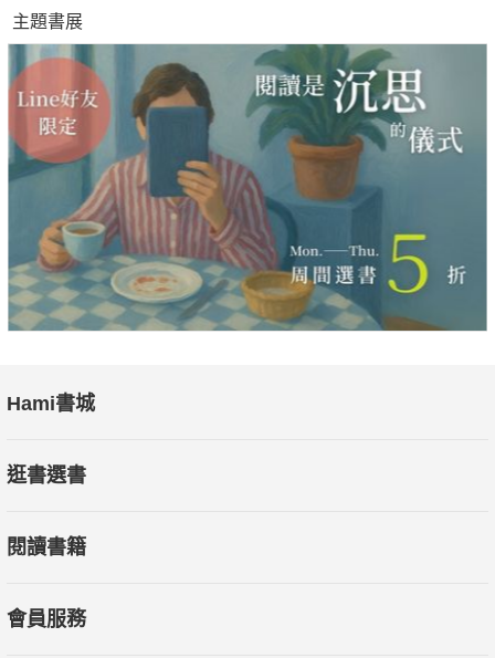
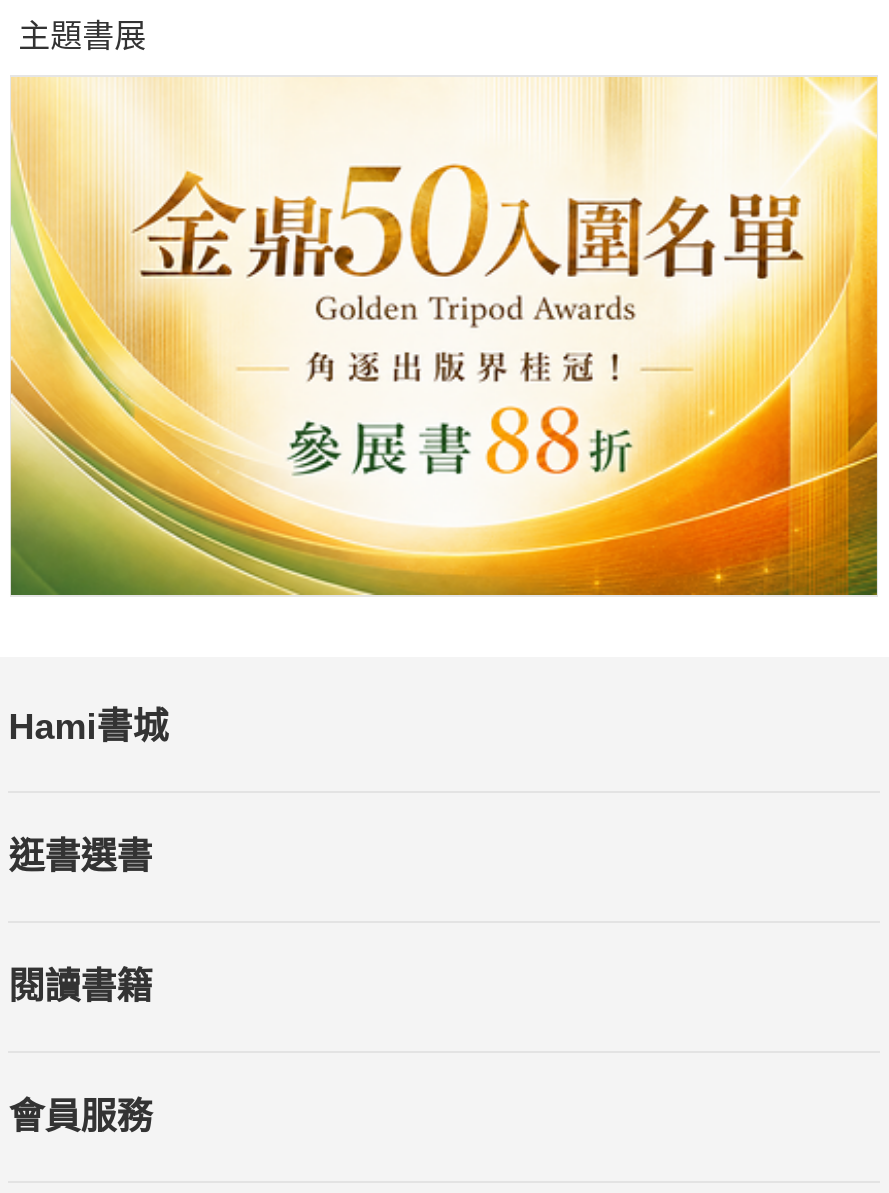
[7,43,488,332] [image] -> [10,75,878,597] [image]

